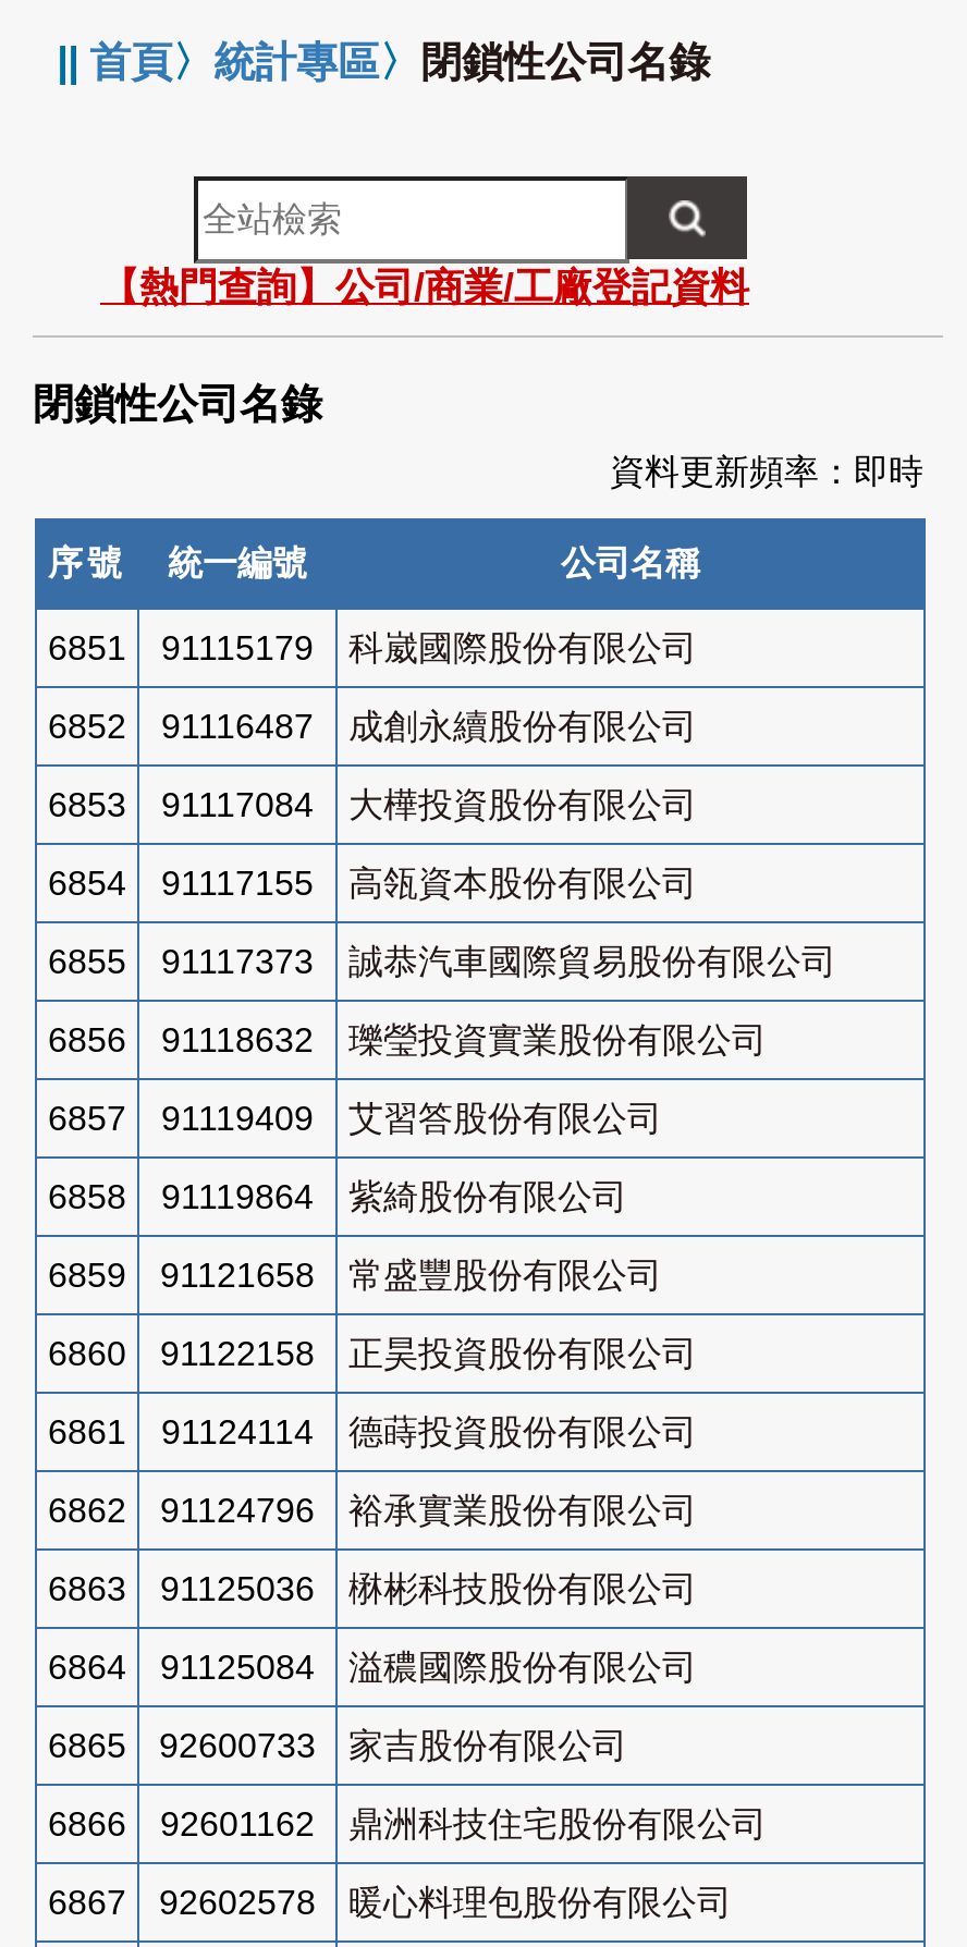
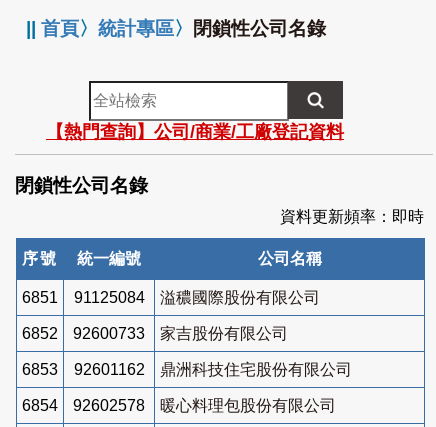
[48,629,836,1685] 91115179 | 科崴國際股份有限公司 | 6852 | 91116487 | 成創永續股份有限公司 | 6853 | 91117084 | 大樺投資股份有限公司 | 6854 | 91117155 | 高瓴資本股份有限公司 | 6855 | 91117373 | 誠恭汽車國際貿易股份有限公司 | 6856 | 91118632 | 瓅瑩投資實業股份有限公司 | 6857 | 91119409 | 艾習答股份有限公司 | 6858 | 91119864 | 紫綺股份有限公司 | 6859 | 91121658 | 常盛豐股份有限公司 | 6860 | 91122158 | 正昊投資股份有限公司 | 6861 | 91124114 | 德蒔投資股份有限公司 | 6862 | 91124796 | 裕承實業股份有限公司 | 6863 | 91125036 | 楙彬科技股份有限公司 | 6864 -> none
[48,1727,627,1764] 6865 92600733 家吉股份有限公司 -> [22,325,288,342] 6852 92600733 家吉股份有限公司
[48,1805,767,1842] 6866 92601162 鼎洲科技住宅股份有限公司 -> [22,361,352,378] 6853 92601162 鼎洲科技住宅股份有限公司
[48,1884,732,1921] 6867 92602578 暖心料理包股份有限公司 -> [22,397,336,414] 6854 92602578 暖心料理包股份有限公司

